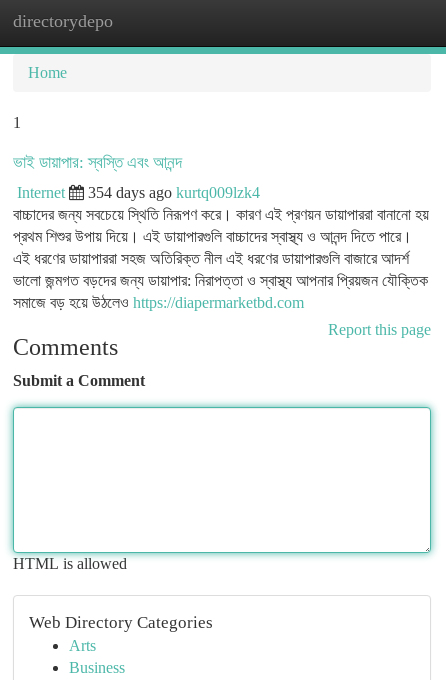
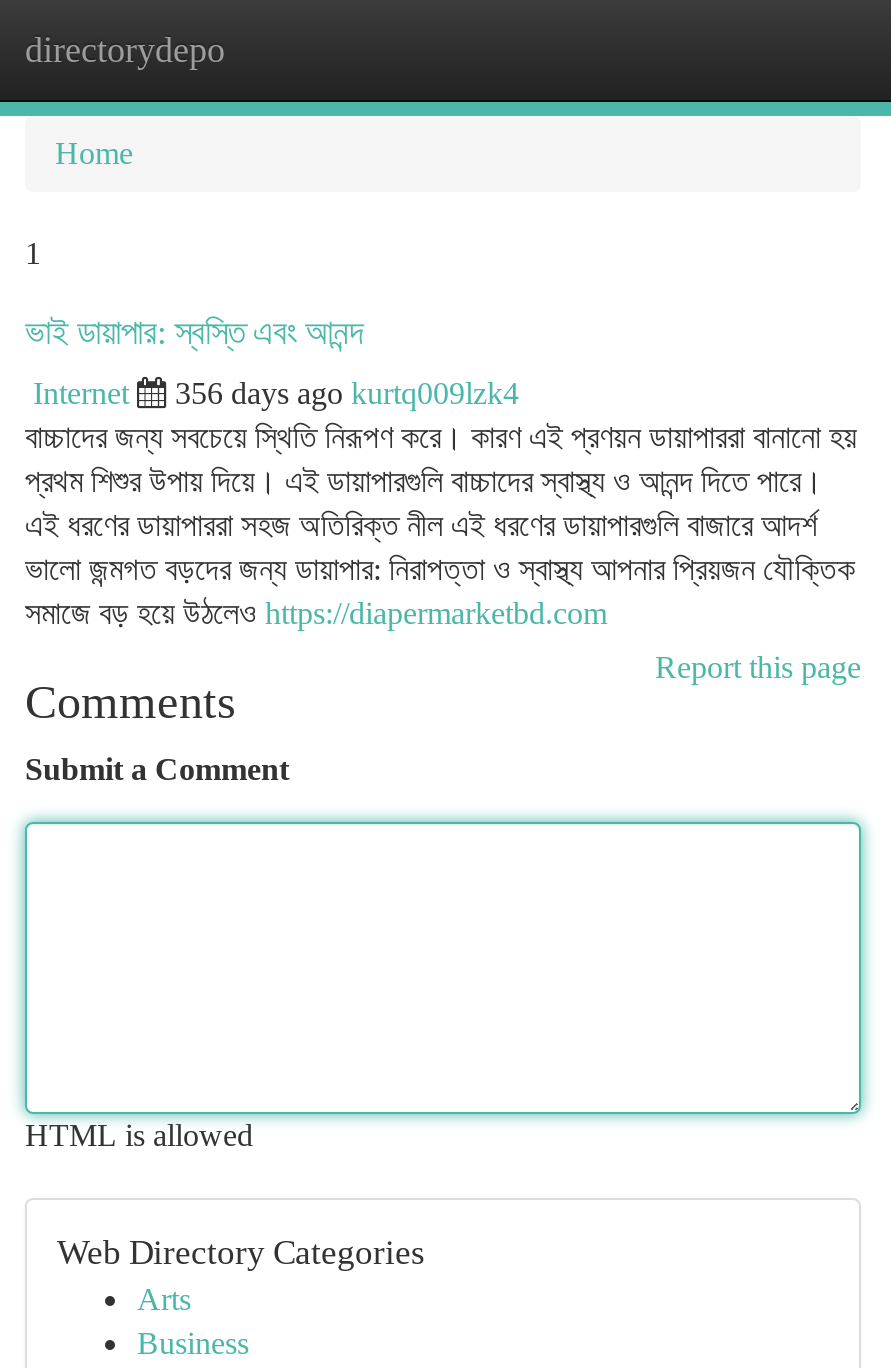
[88,184,260,201] 354 days ago kurtq009lzk4 -> [175,376,519,410] 356 days ago kurtq009lzk4

